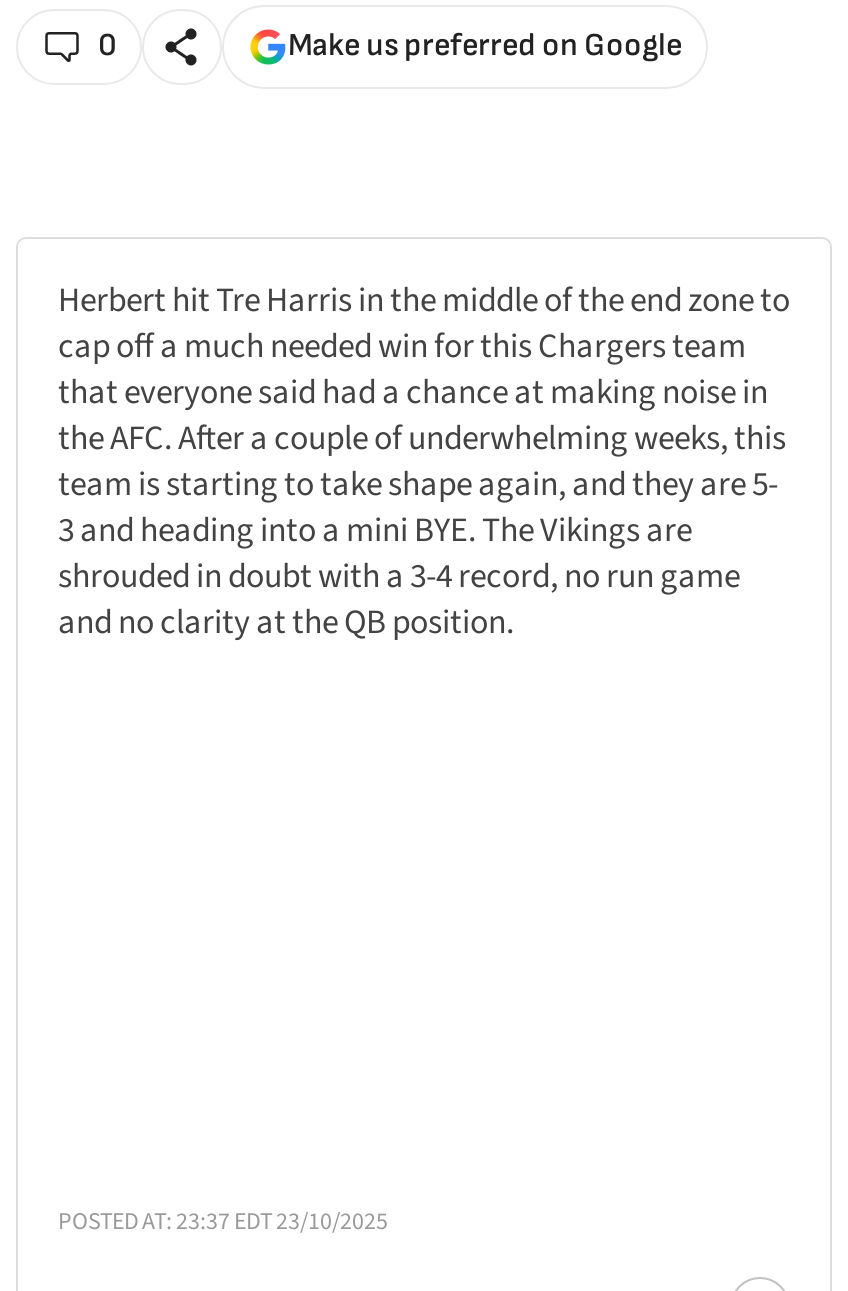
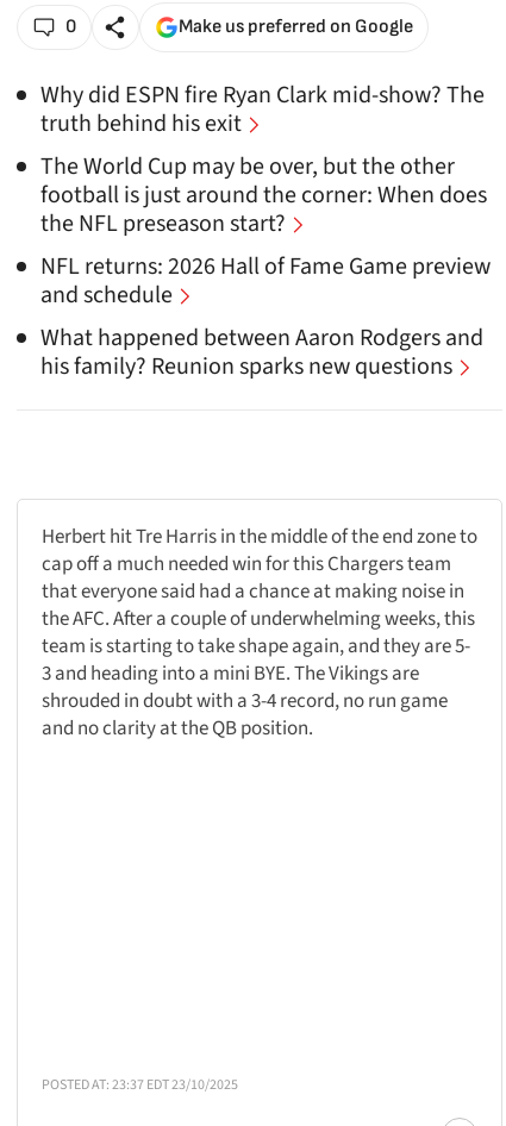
none -> [40,79,491,383] Why did ESPN fire Ryan Clark mid-show? The | truth behind his exit | The World Cup may be over, but the other | football is just around the corner: When does | the NFL preseason start? | NFL returns: 2026 Hall of Fame Game preview | and schedule | What happened between Aaron Rodgers and | his family? Reunion sparks new questions

